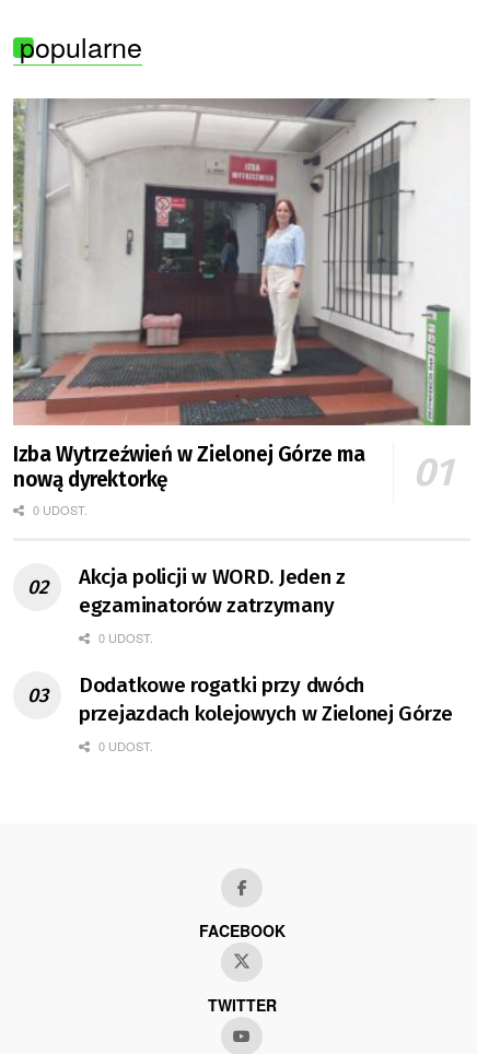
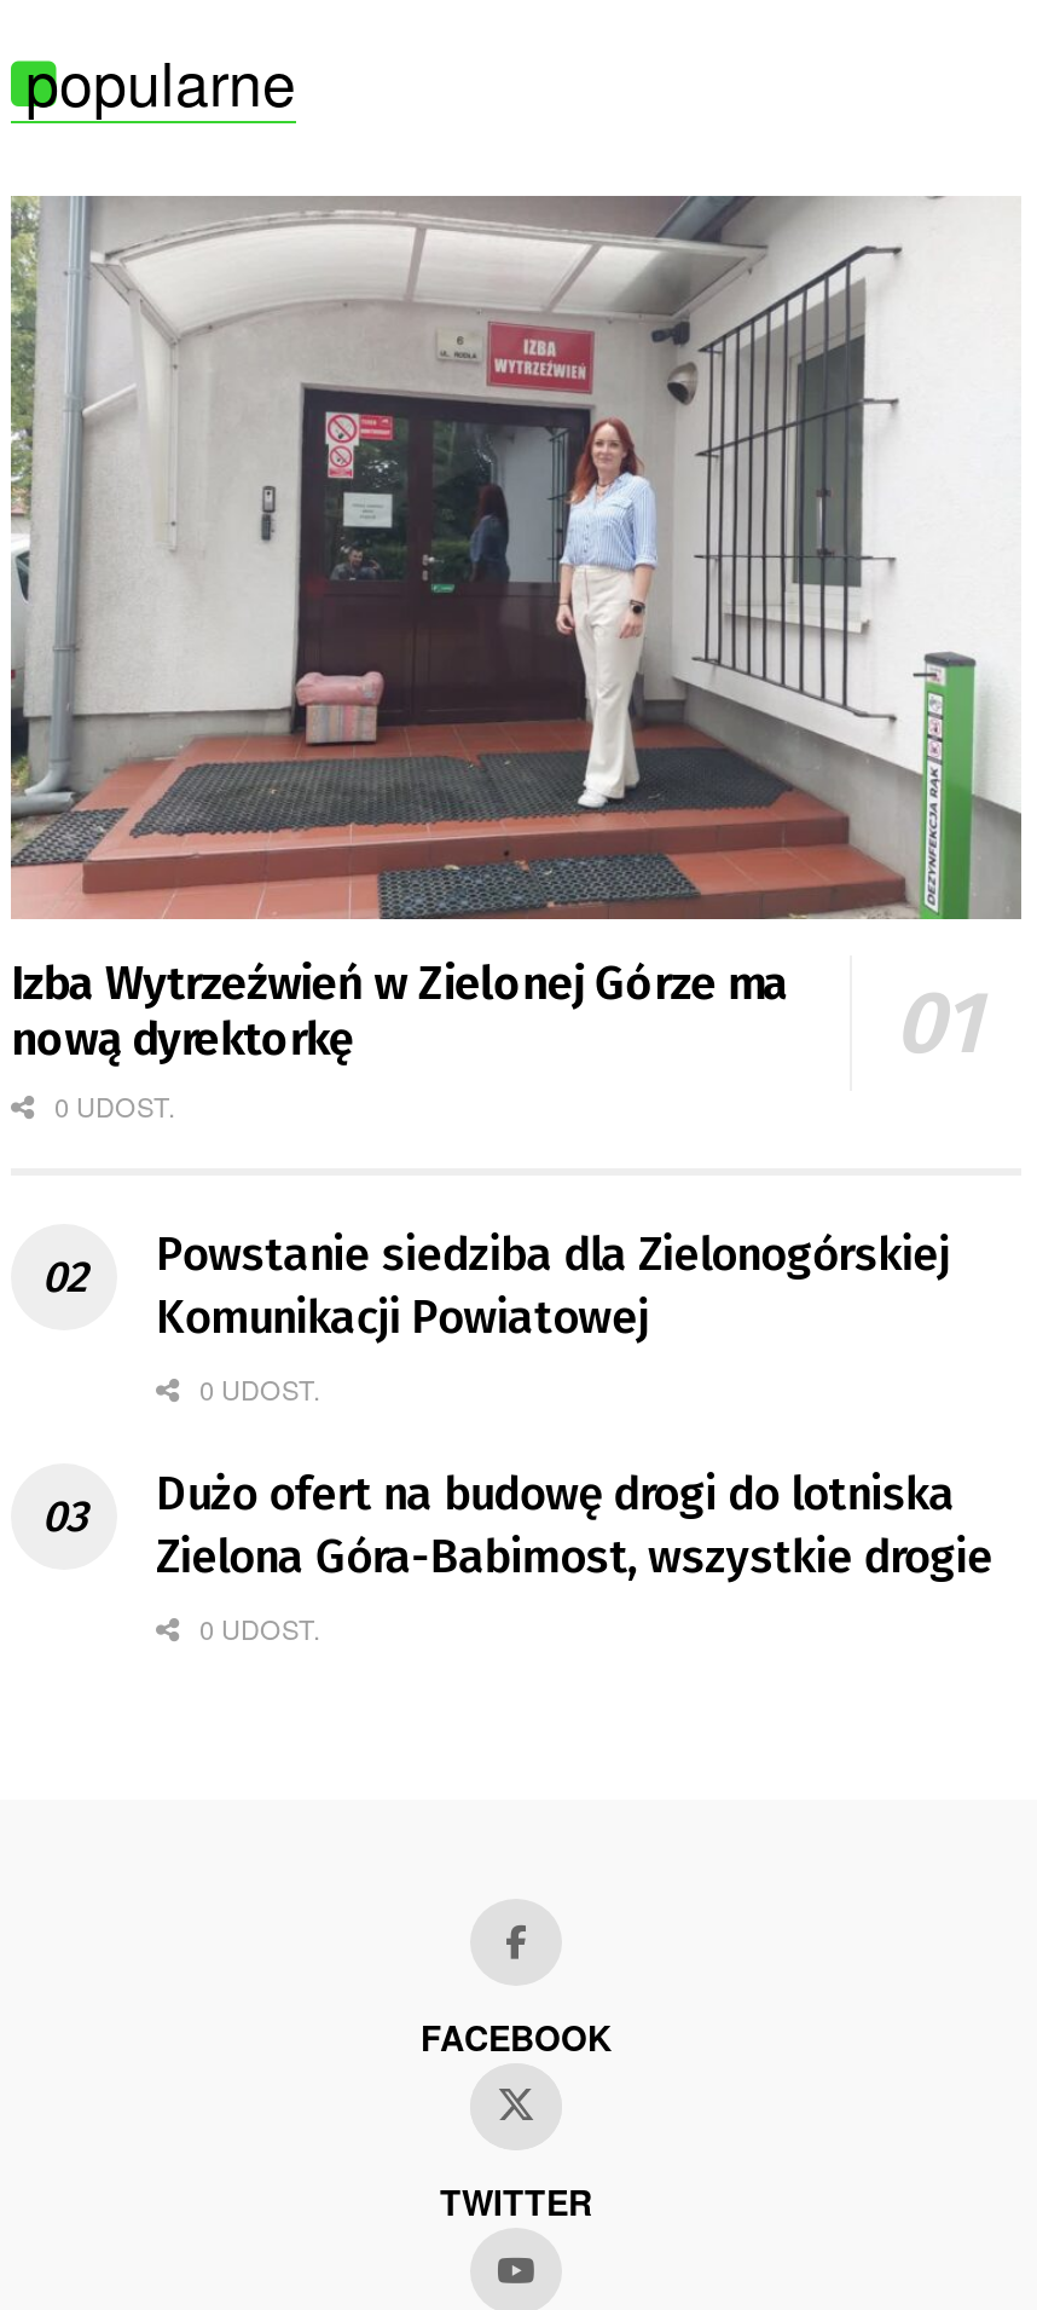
[79,564,346,617] Akcja policji w WORD. Jeden z | egzaminatorów zatrzymany -> [156,1225,950,1344] Powstanie siedziba dla Zielonogórskiej | Komunikacji Powiatowej
[79,672,453,725] Dodatkowe rogatki przy dwóch | przejazdach kolejowych w Zielonej Górze -> [156,1465,993,1583] Dużo ofert na budowę drogi do lotniska | Zielona Góra-Babimost, wszystkie drogie

